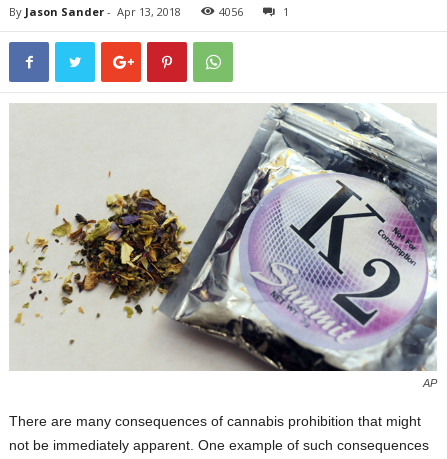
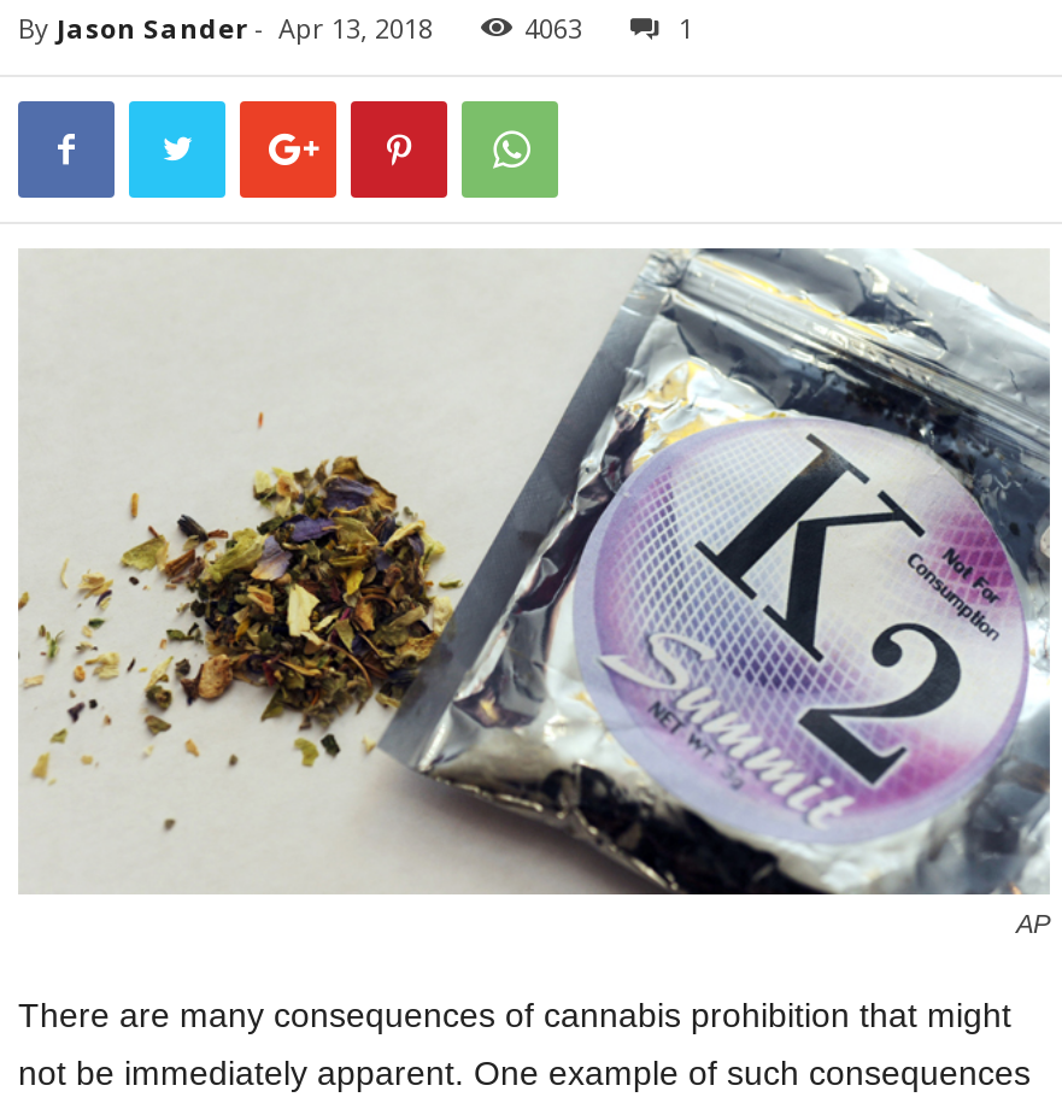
[219,4,243,19] 4056 -> [524,10,582,46] 4063

